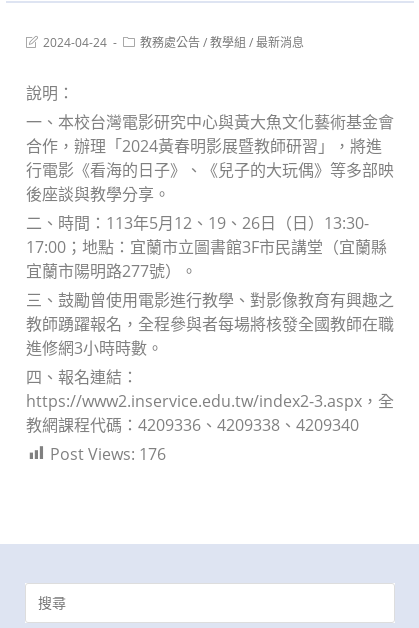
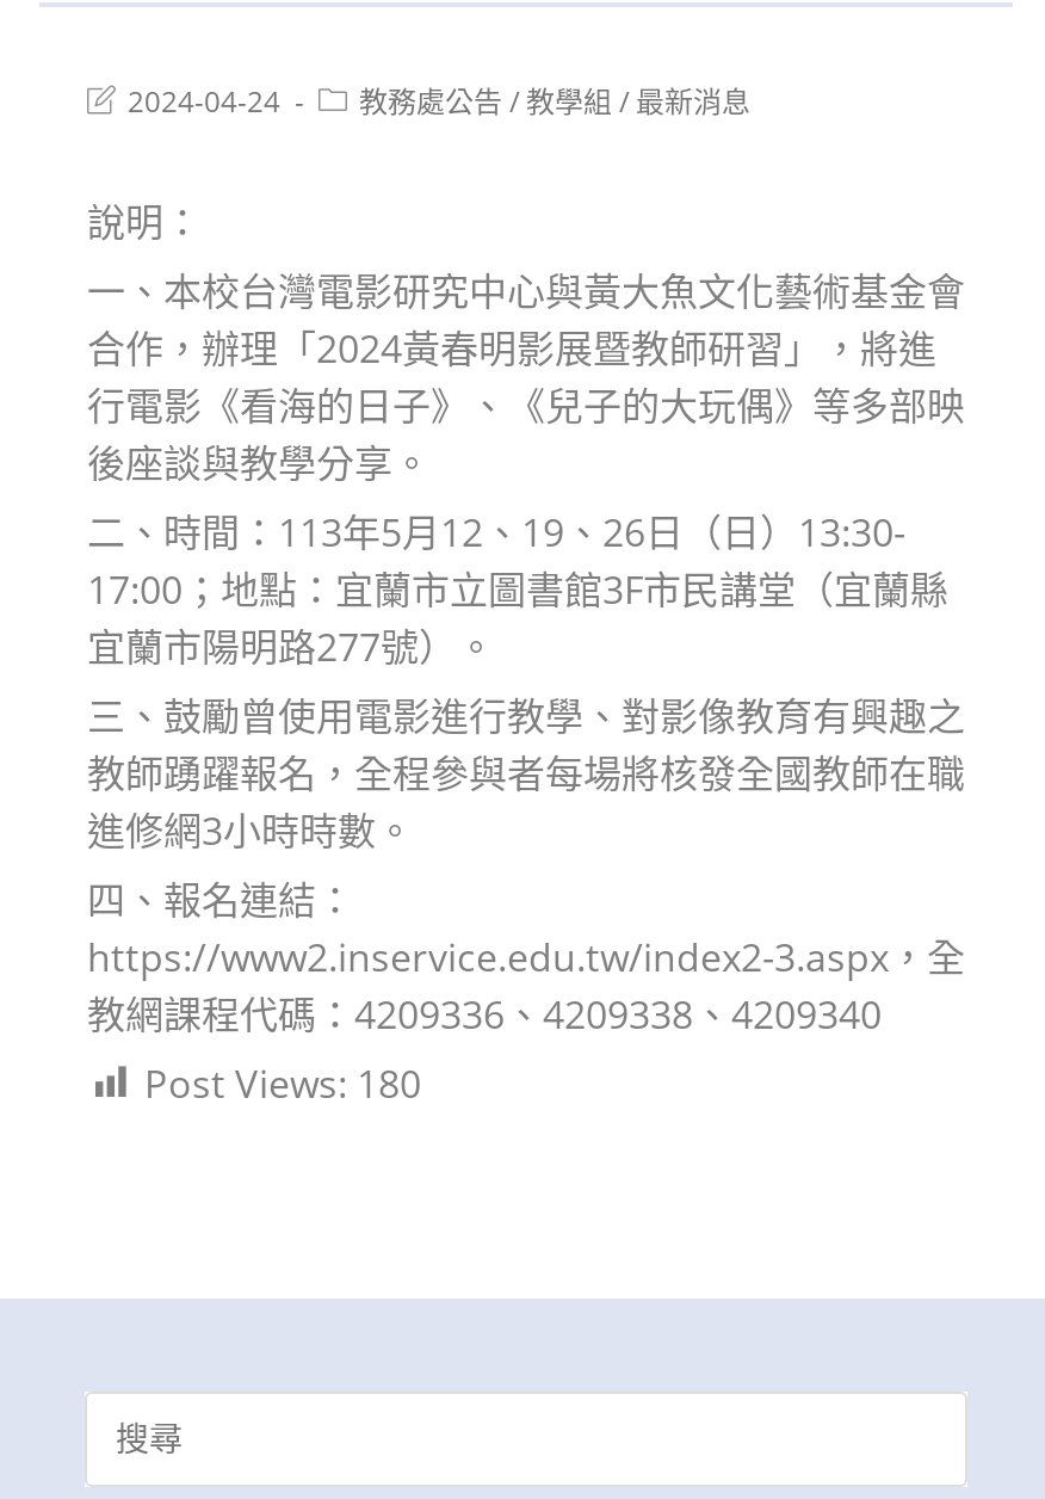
[50,442,166,464] Post Views: 176 -> [144,1056,421,1109] Post Views: 180

